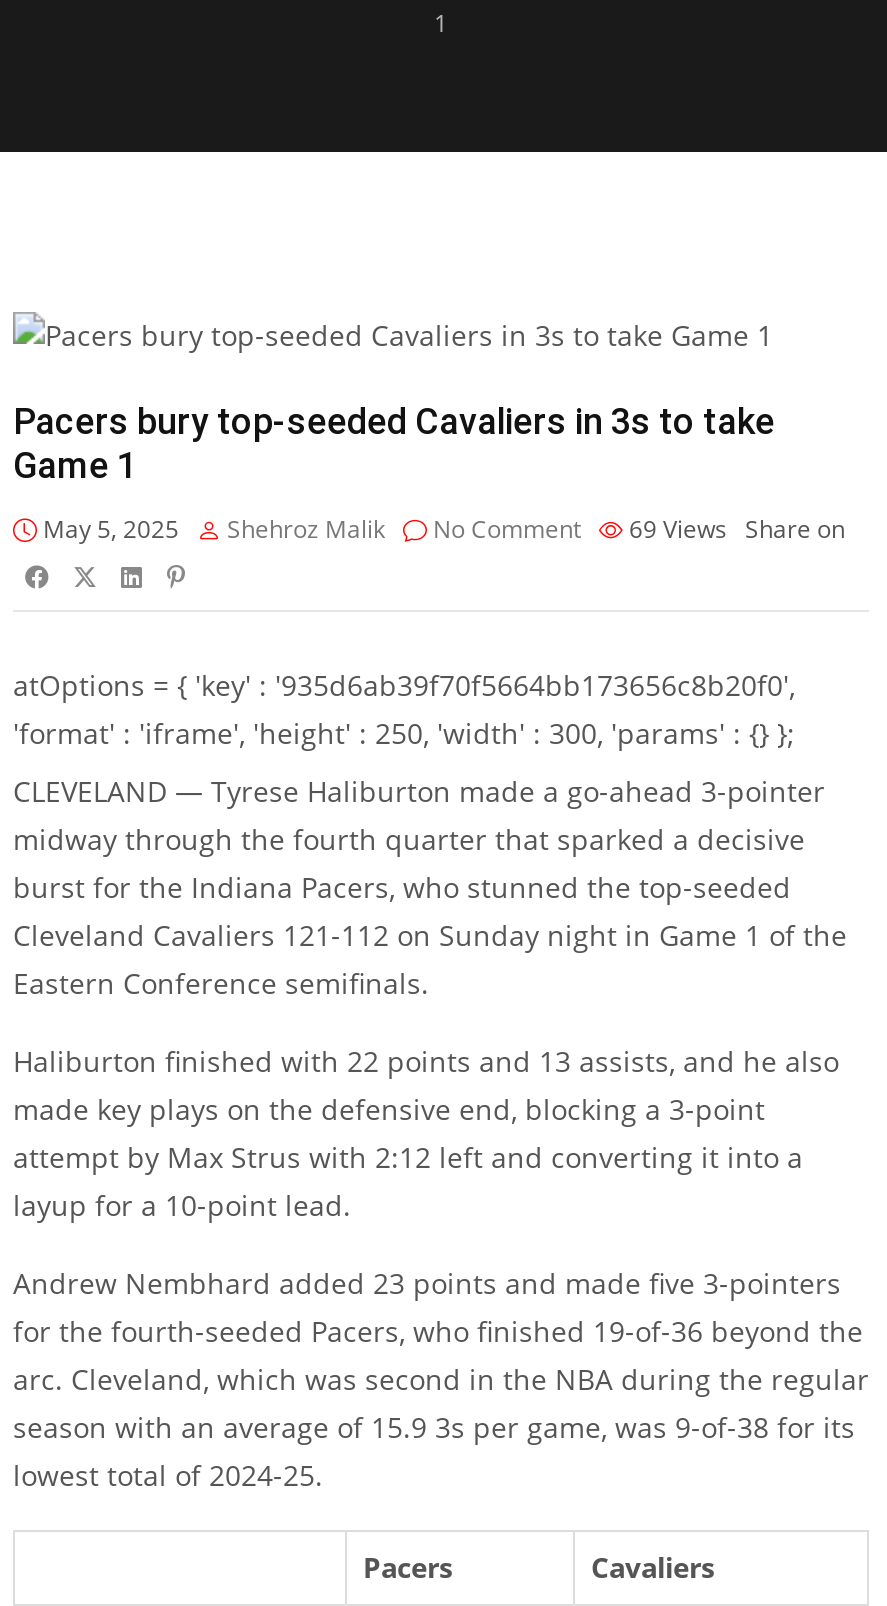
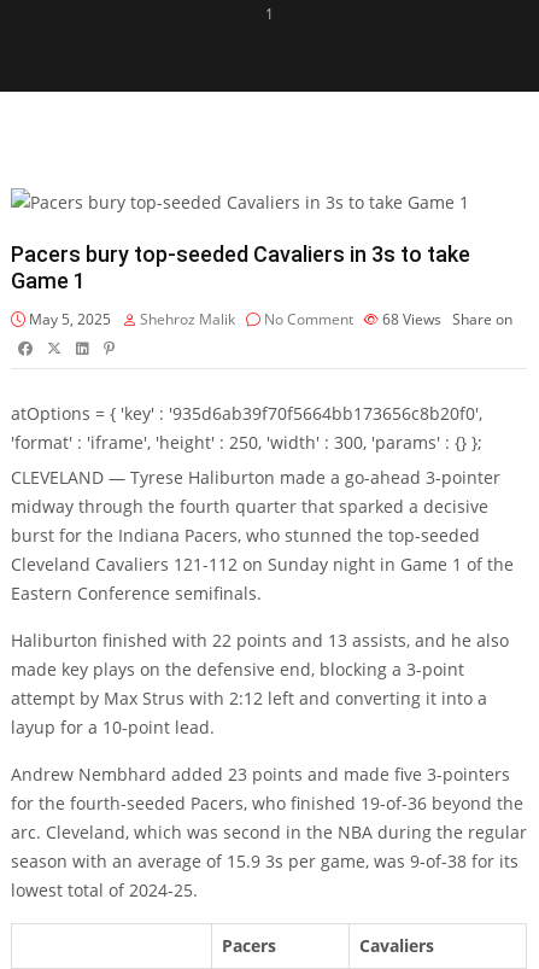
[623,512,845,546] 69 Views Share on -> [379,309,512,329] 68 Views Share on

